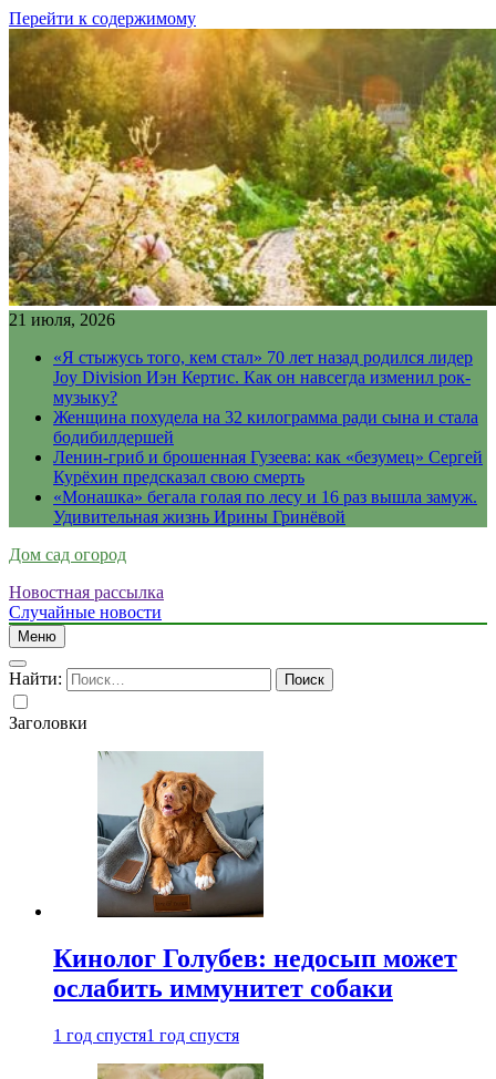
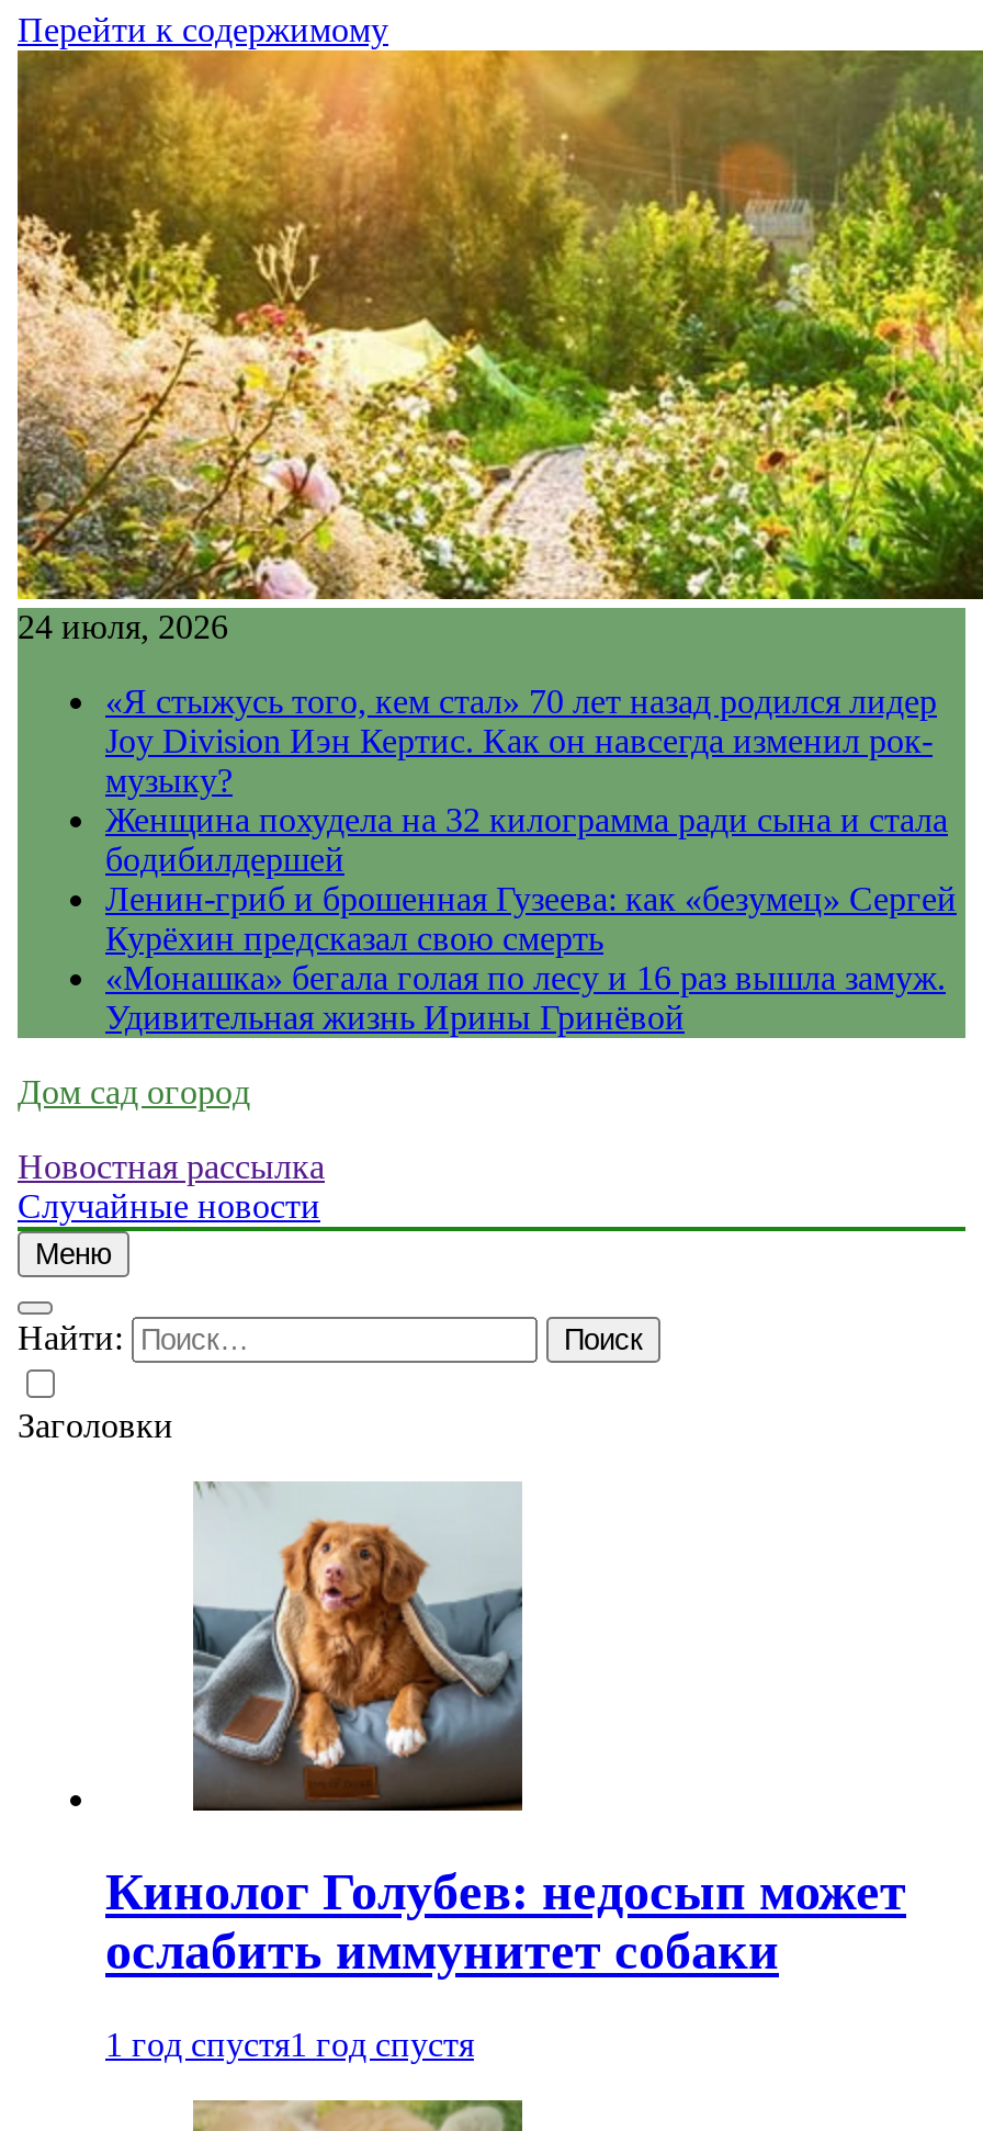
[9,310,115,329] 21 июля, 2026 -> [18,608,228,645] 24 июля, 2026

